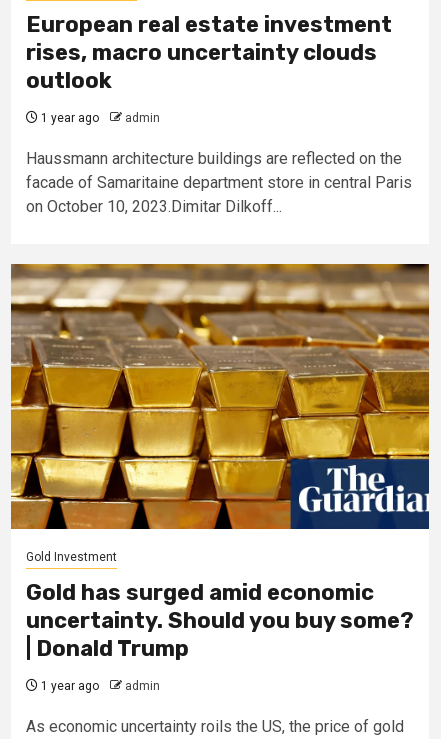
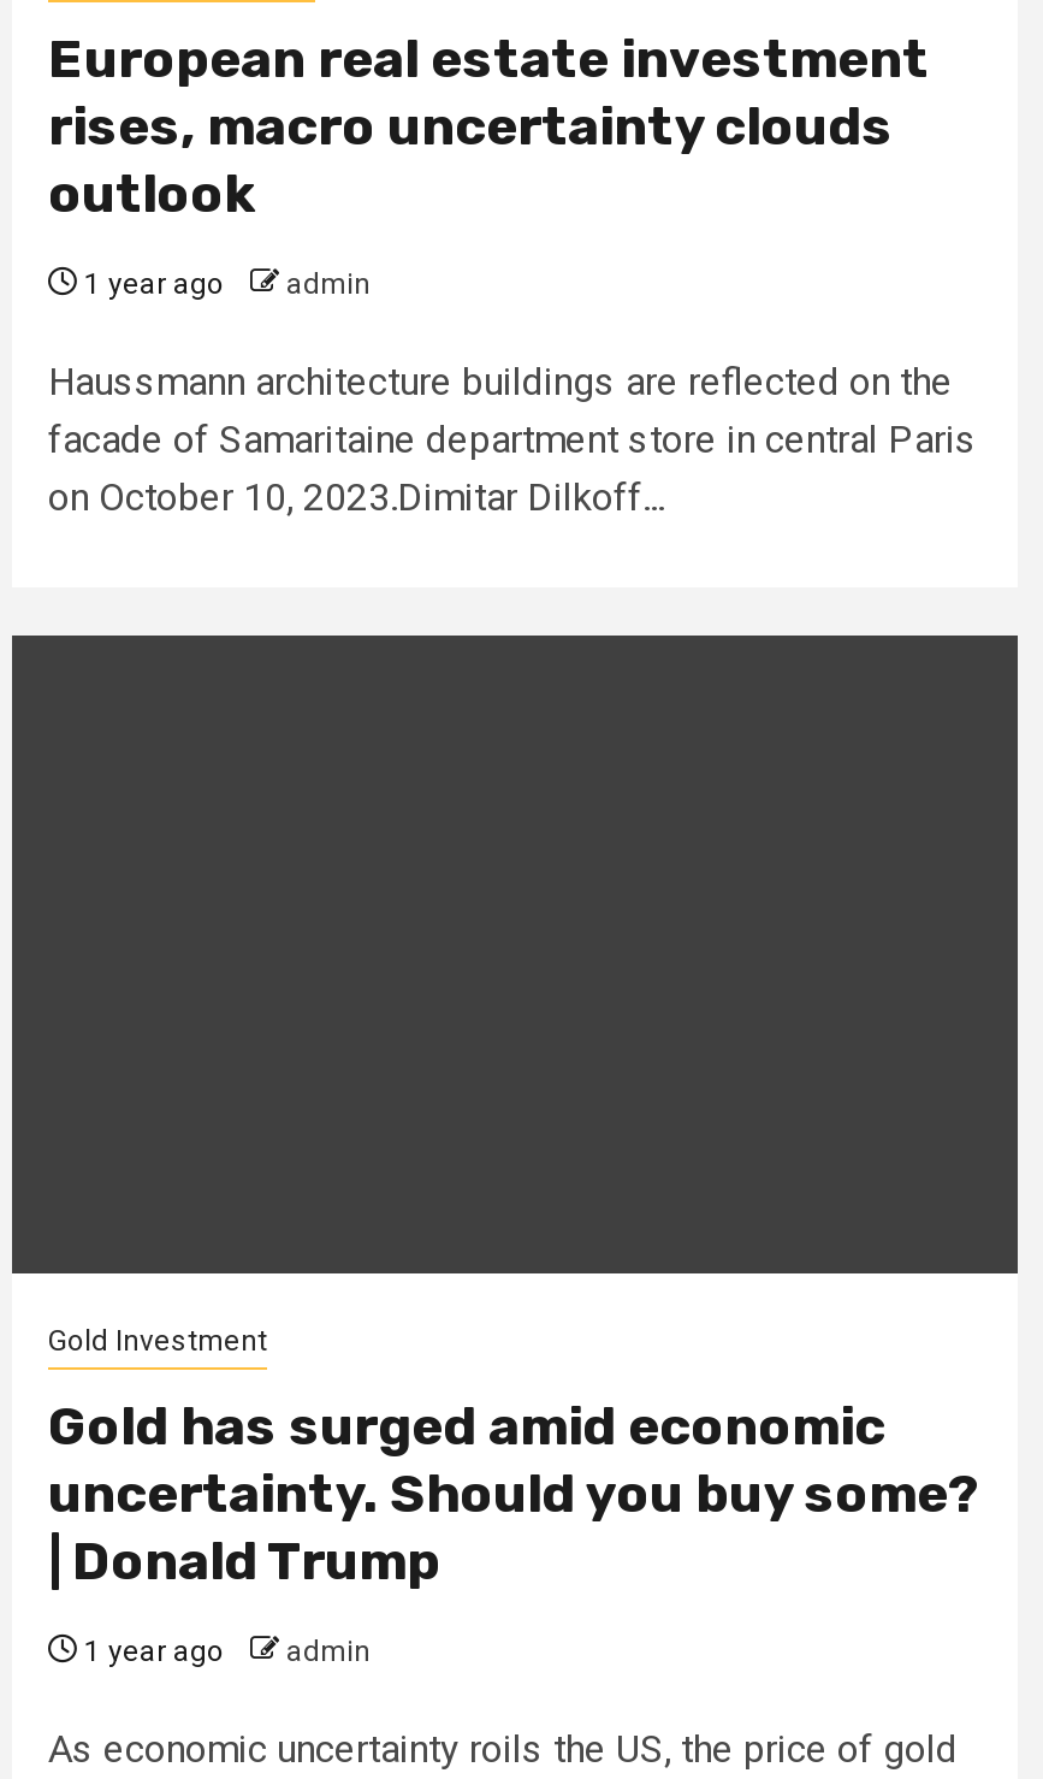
[10,263,430,530] [image] -> none

